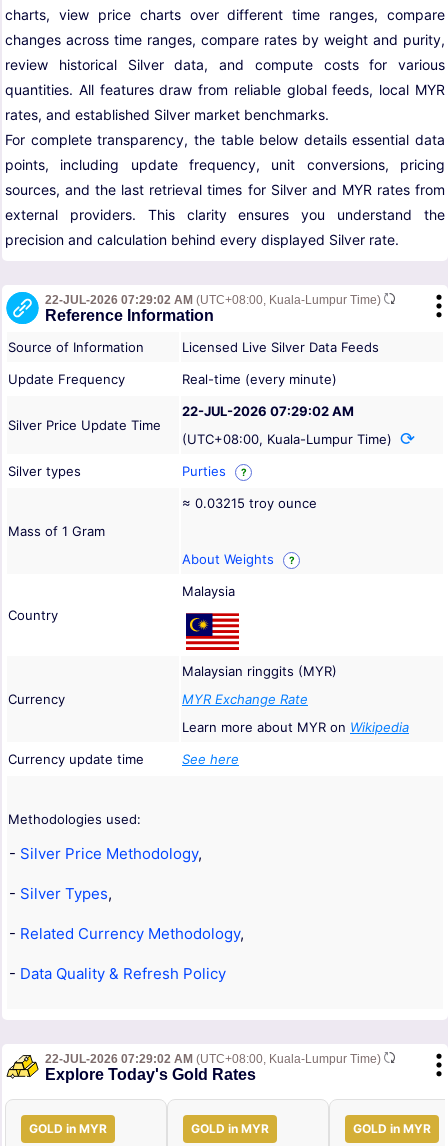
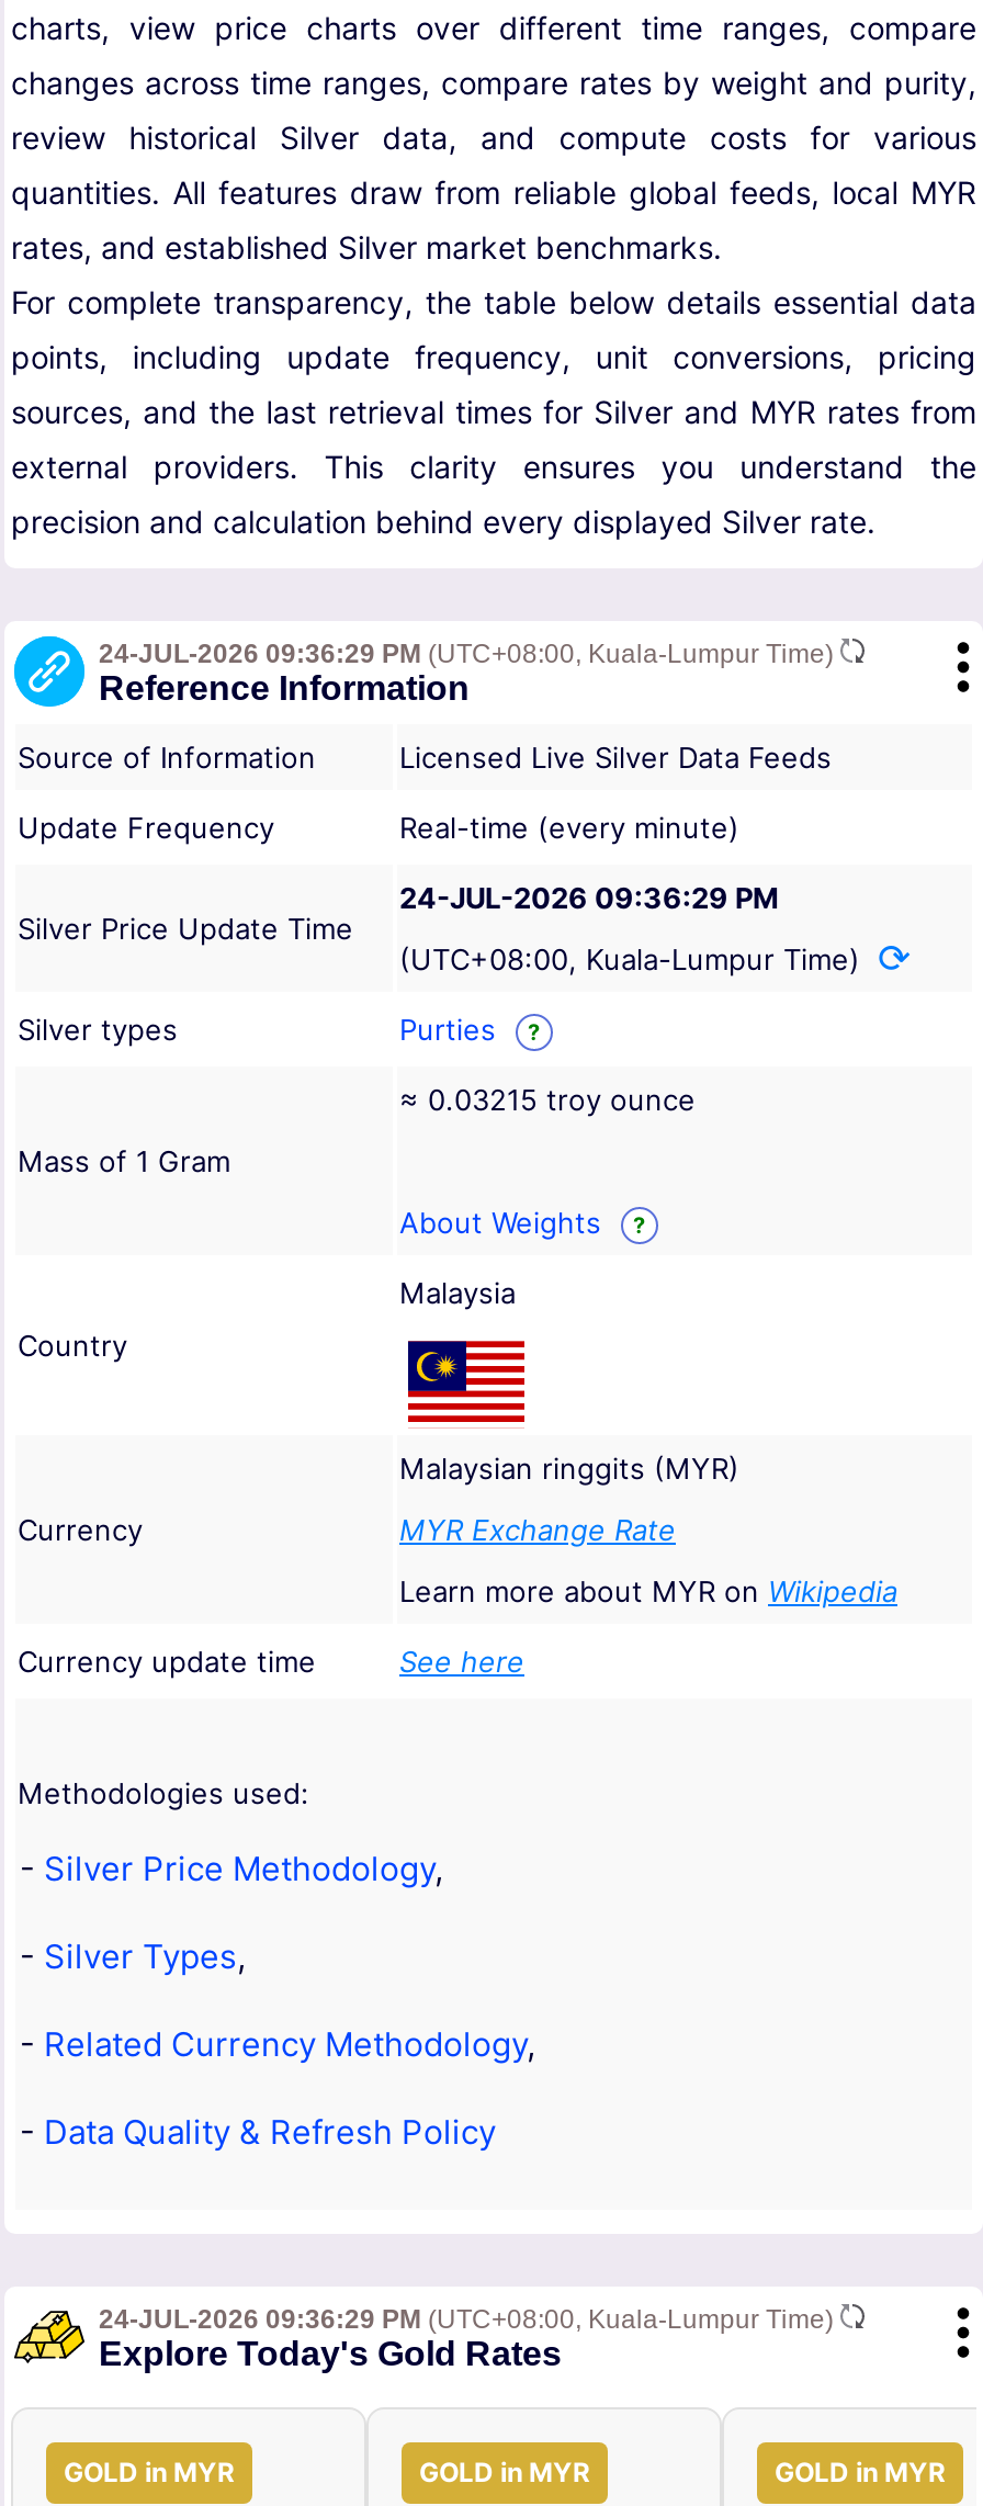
[45,293,384,307] 22-JUL-2026 07:29:02 AM (UTC+08:00, Kuala-Lumpur Time) -> [99,639,840,670] 24-JUL-2026 09:36:29 PM (UTC+08:00, Kuala-Lumpur Time)
[182,403,354,419] 22-JUL-2026 07:29:02 AM -> [399,881,779,916] 24-JUL-2026 09:36:29 PM
[45,1052,384,1066] 22-JUL-2026 07:29:02 AM (UTC+08:00, Kuala-Lumpur Time) -> [99,2305,840,2336] 24-JUL-2026 09:36:29 PM (UTC+08:00, Kuala-Lumpur Time)

